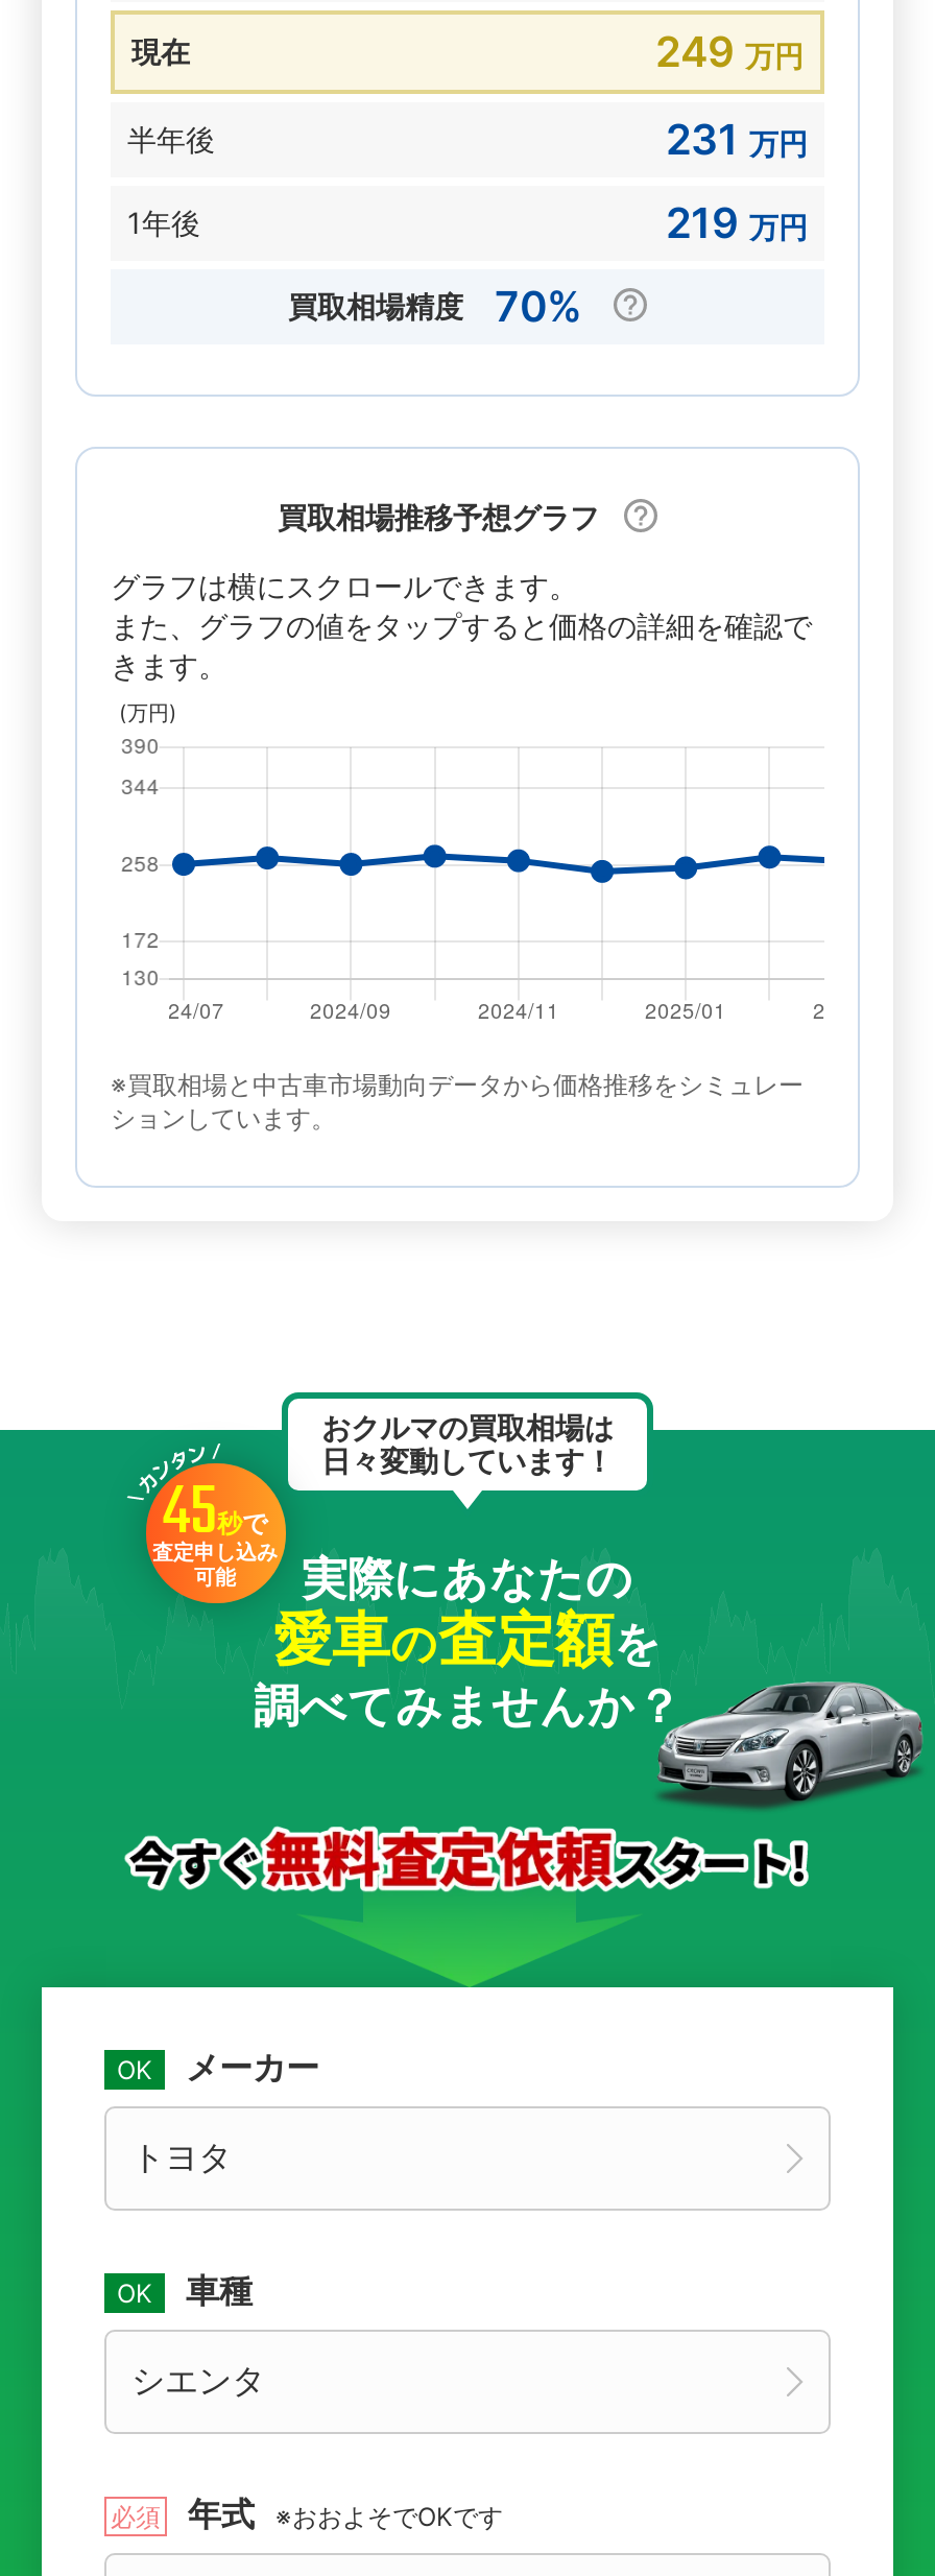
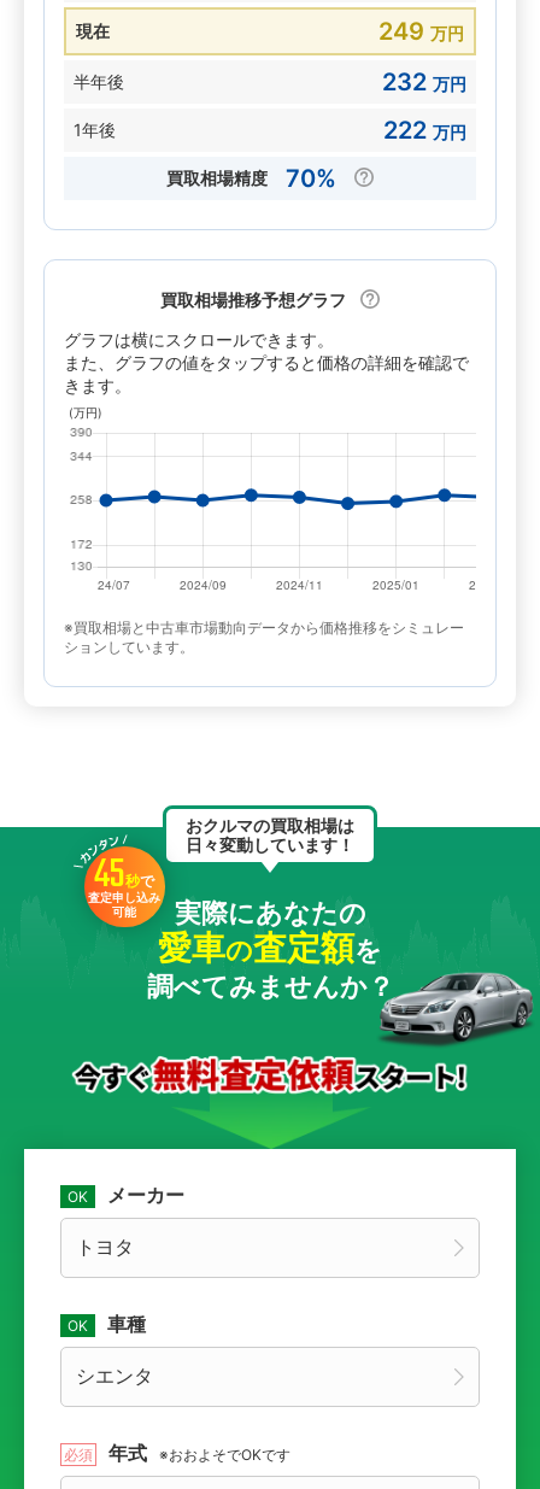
[666,115,808,165] 231 万円 -> [382,68,466,96] 232 万円
[666,198,808,248] 219 万円 -> [383,116,466,145] 222 万円

